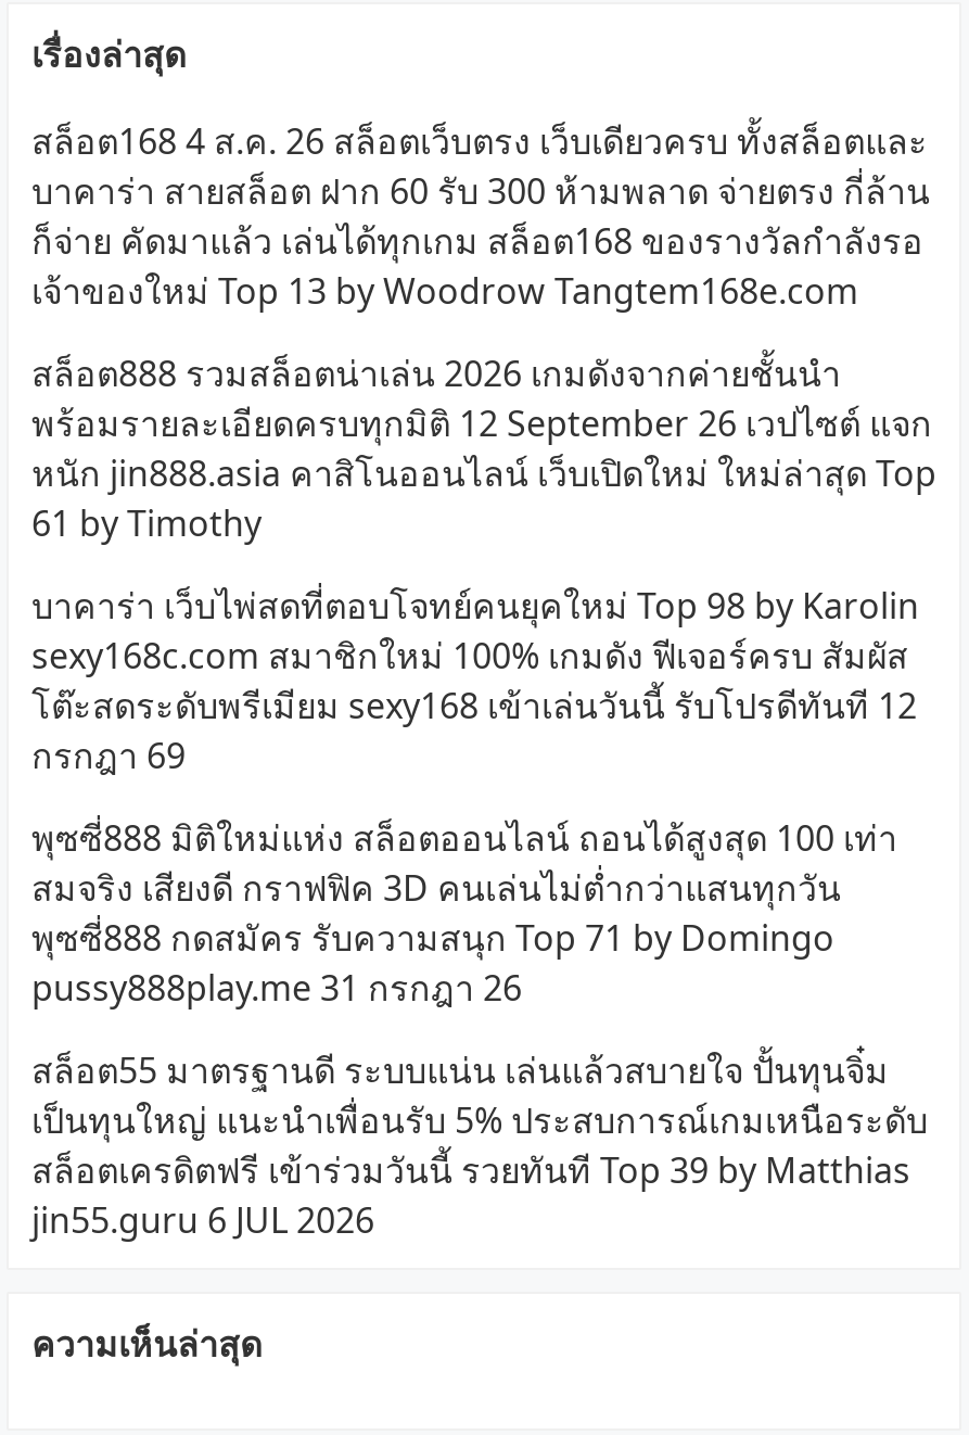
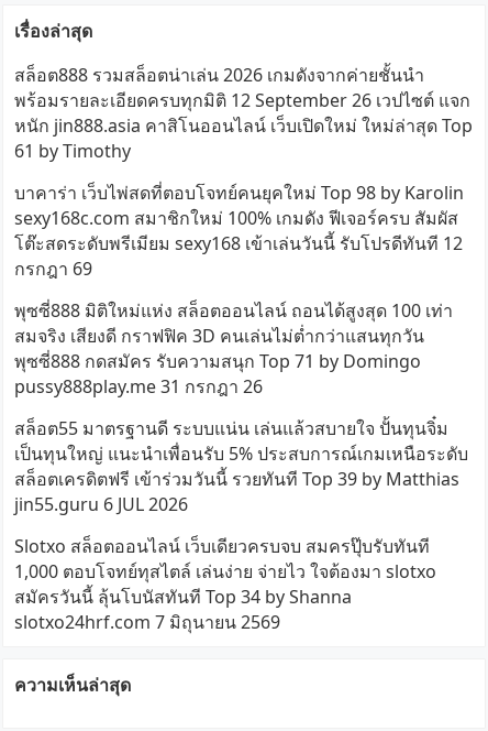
[31,116,930,314] สล็อต168 4 ส.ค. 26 สล็อตเว็บตรง เว็บเดียวครบ ทั้งสล็อตและ | บาคาร่า สายสล็อต ฝาก 60 รับ 300 ห้ามพลาด จ่ายตรง กี่ล้าน | ก็จ่าย คัดมาแล้ว เล่นได้ทุกเกม สล็อต168 ของรางวัลกำลังรอ | เจ้าของใหม่ Top 13 by Woodrow Tangtem168e.com -> none
moved [31,349,936,1243] -> [15,62,473,516]: สล็อต888 รวมสล็อตน่าเล่น 2026 เกมดังจากค่ายชั้นนำ | พร้อมรายละเอียดครบทุกมิติ 12 September 26 เวปไซต์ แจก | หนัก jin888.asia คาสิโนออนไลน์ เว็บเปิดใหม่ ใหม่ล่าสุด Top | ... | สล็อตเครดิตฟรี เข้าร่วมวันนี้ รวยทันที Top 39 by Matthias | jin55.guru 6 JUL 2026
none -> [15,533,437,634] Slotxo สล็อตออนไลน์ เว็บเดียวครบจบ สมครปุ๊บรับทันที | 1,000 ตอบโจทย์ทุสไตล์ เล่นง่าย จ่ายไว ใจต้องมา slotxo | สมัครวันนี้ ลุ้นโบนัสทันที Top 34 by Shanna | slotxo24hrf.com 7 มิถุนายน 2569

